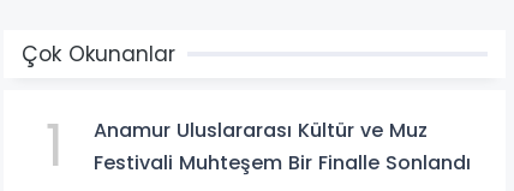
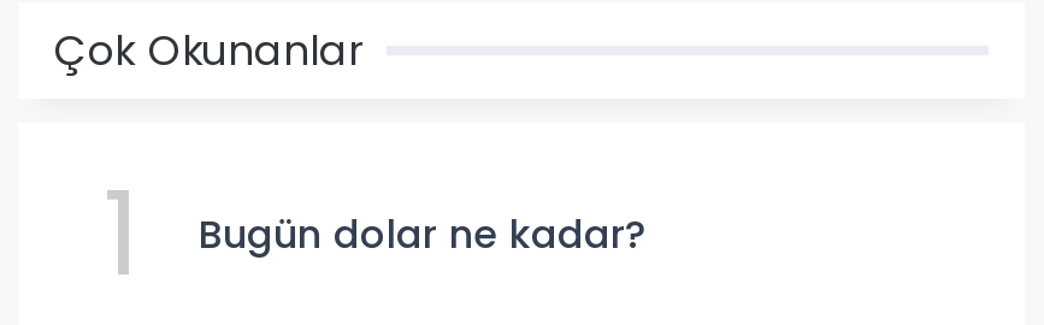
[94,117,471,177] Anamur Uluslararası Kültür ve Muz | Festivali Muhteşem Bir Finalle Sonlandı -> [199,208,647,264] Bugün dolar ne kadar?

